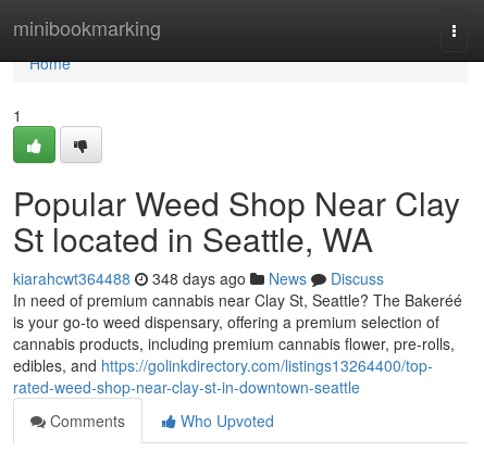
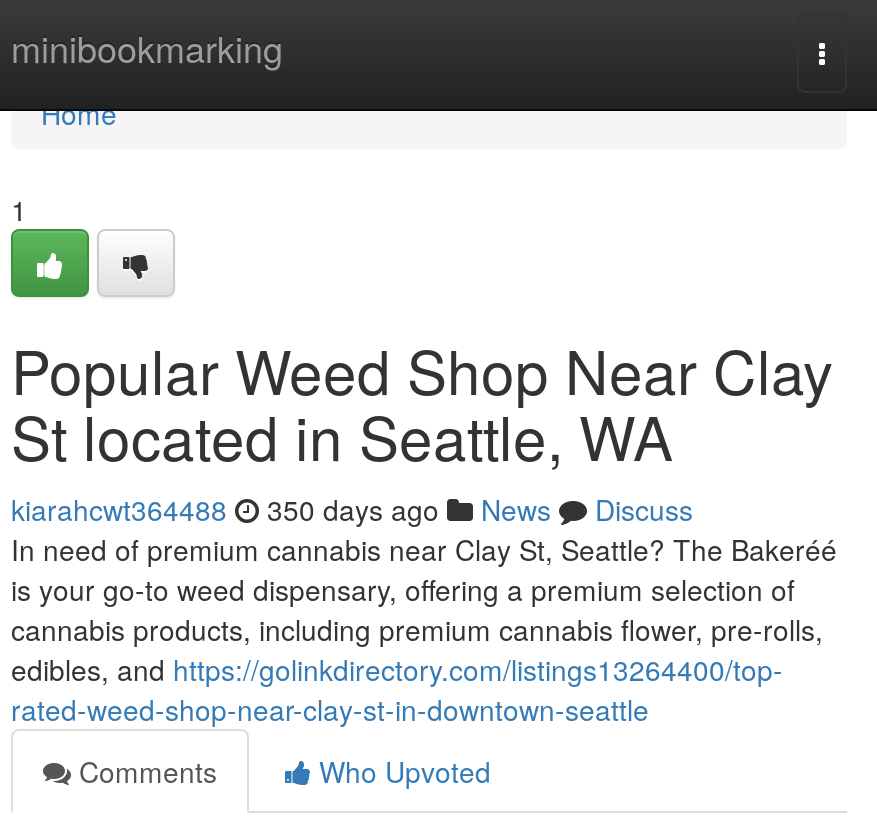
[13,267,384,289] kiarahcwt364488 348 days ago News Discuss -> [11,489,693,529] kiarahcwt364488 350 days ago News Discuss

